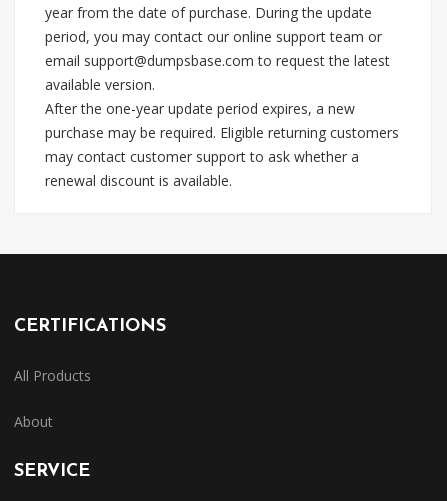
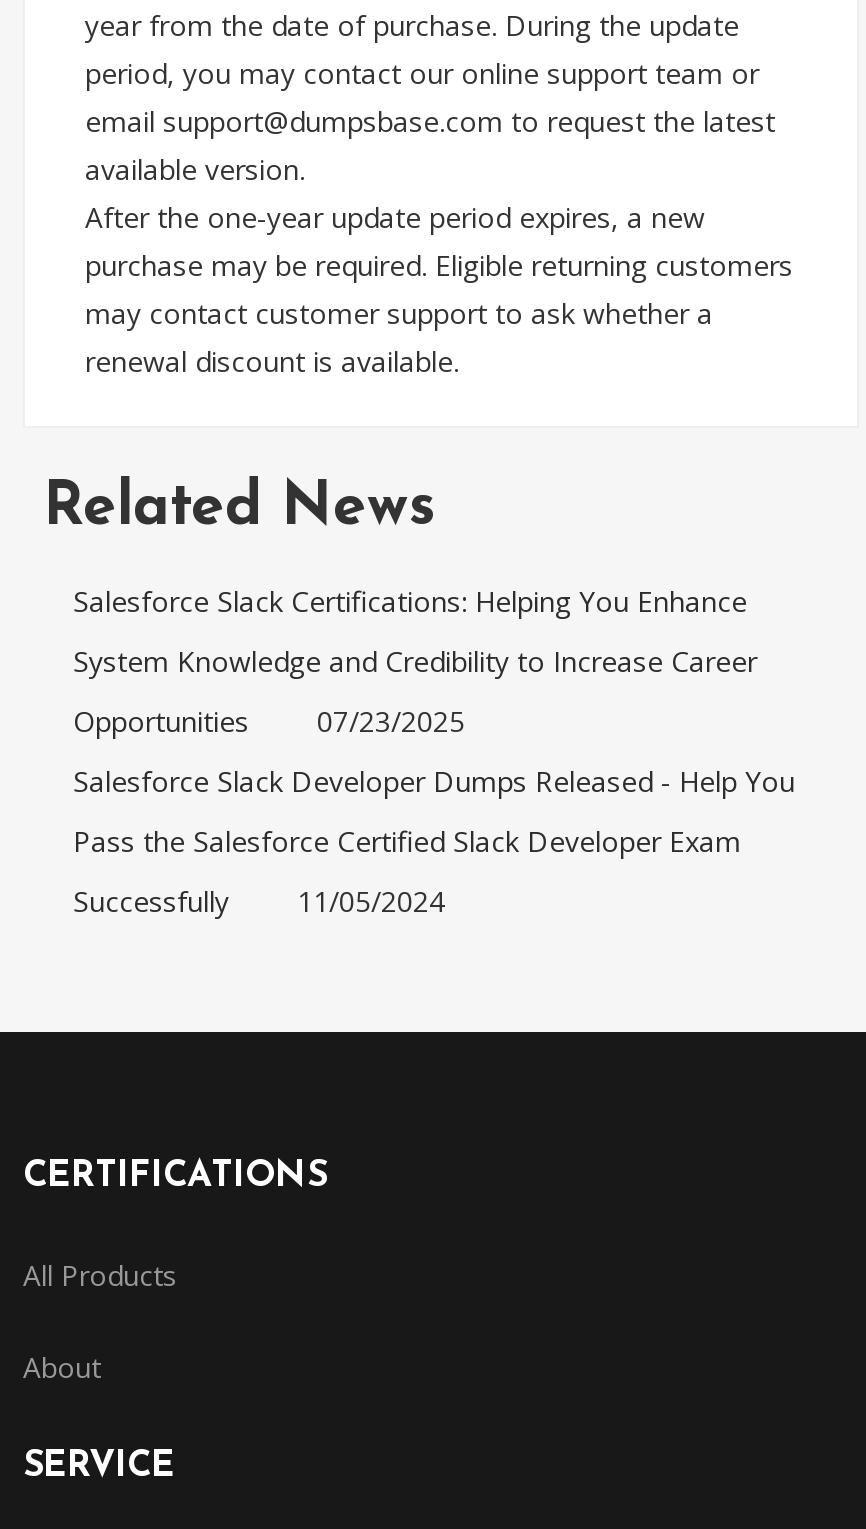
none -> [43,478,795,920] Related News | Salesforce Slack Certifications: Helping You Enhance | System Knowledge and Credibility to Increase Career | Opportunities | 07/23/2025 | Salesforce Slack Developer Dumps Released - Help You | Pass the Salesforce Certified Slack Developer Exam | Successfully | 11/05/2024

